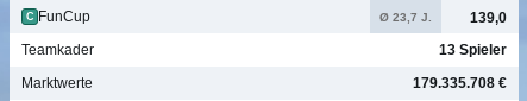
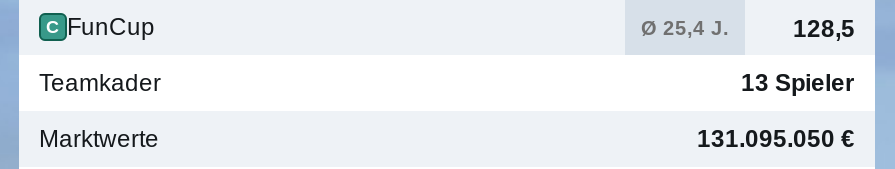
[379,10,432,23] Ø 23,7 J. -> [641,16,729,38] Ø 25,4 J.
[470,10,507,26] 139,0 -> [793,15,855,43] 128,5
[413,75,507,91] 179.335.708 € -> [697,125,855,153] 131.095.050 €

